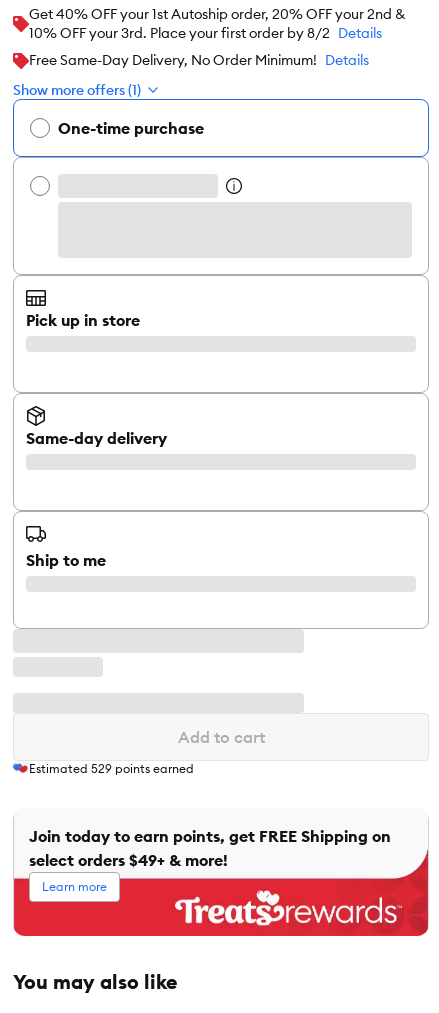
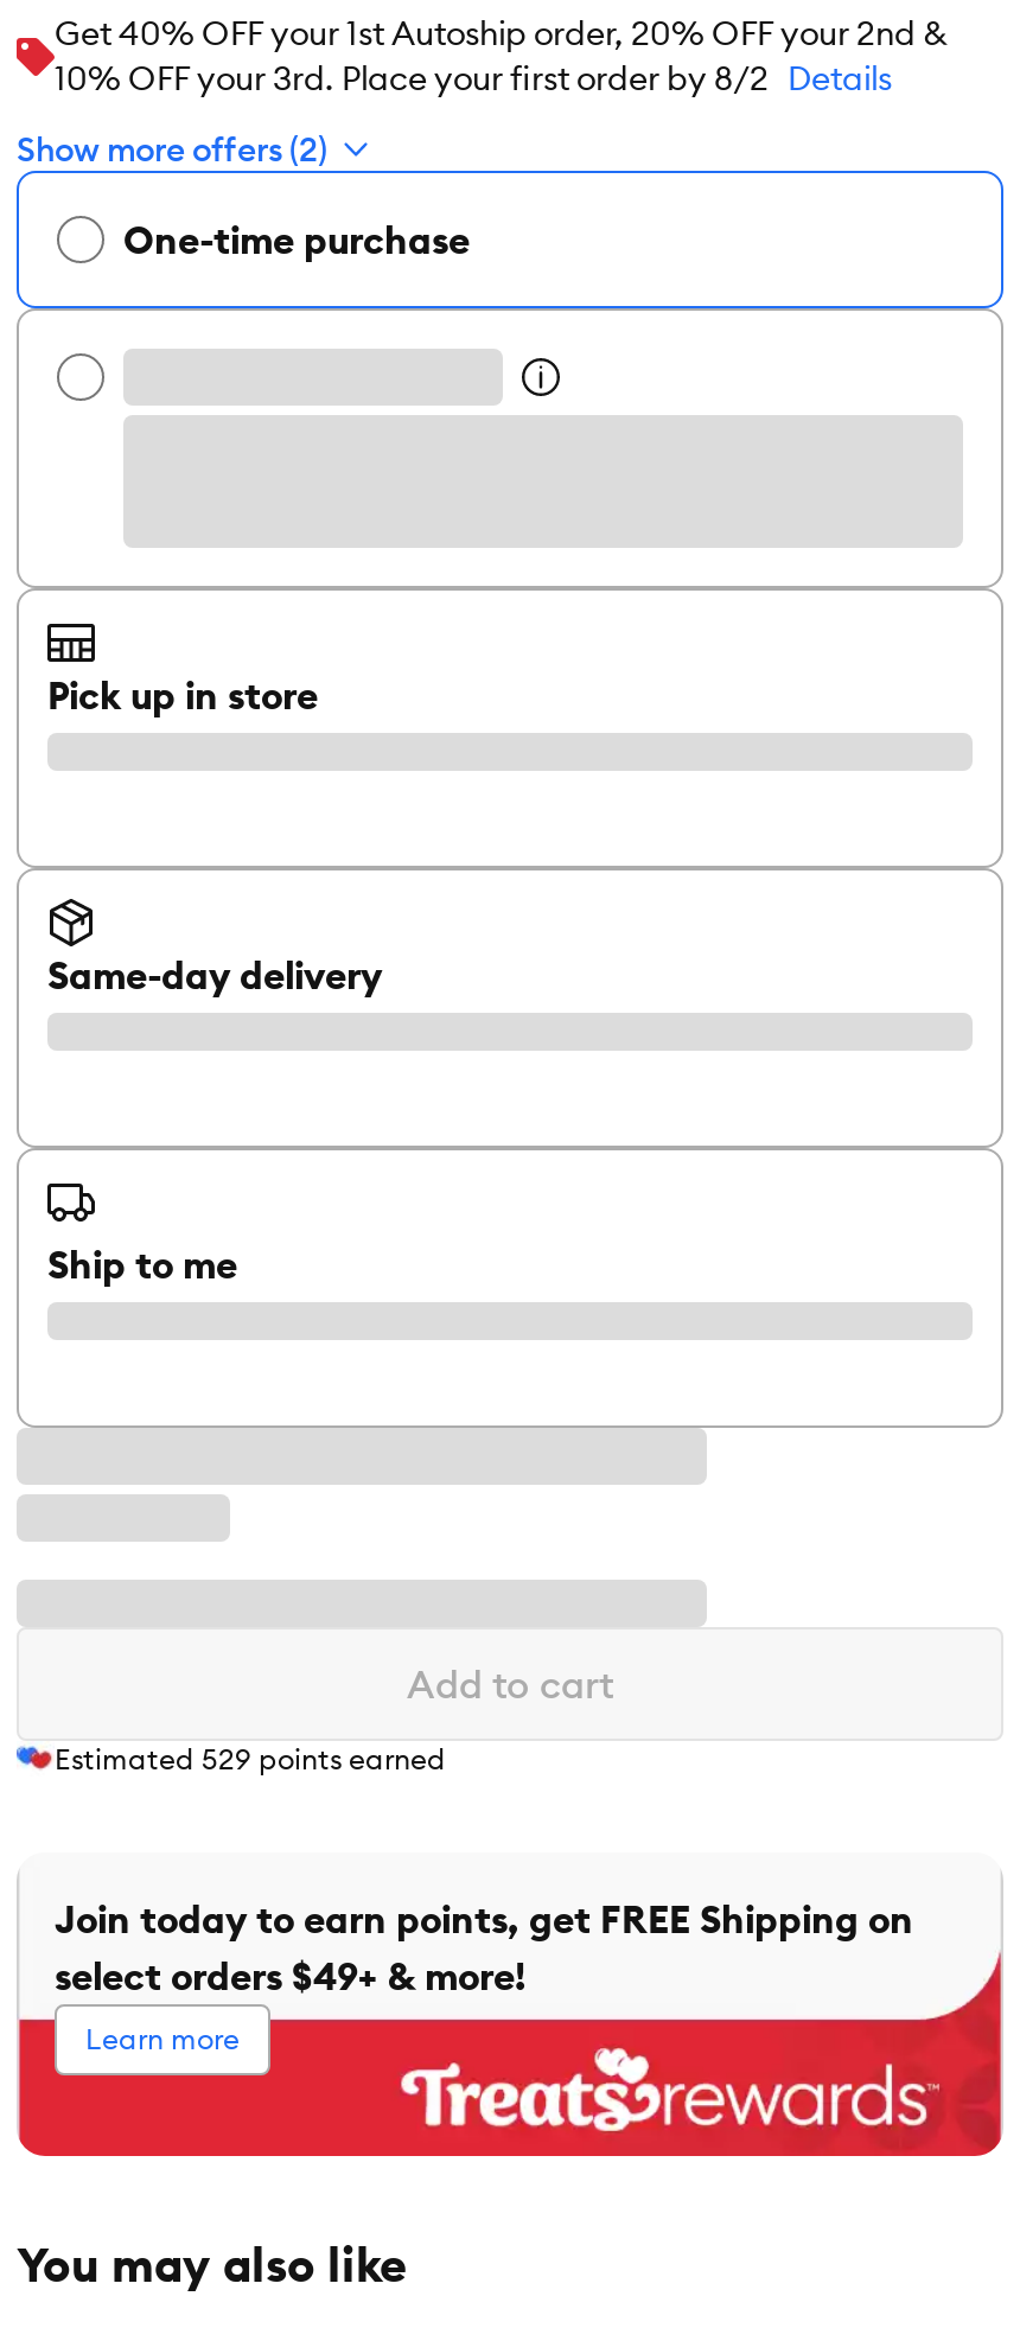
[13,51,369,99] Free Same-Day Delivery, No Order Minimum! Details | Show more offers (1) -> [17,128,327,171] Show more offers (2)

